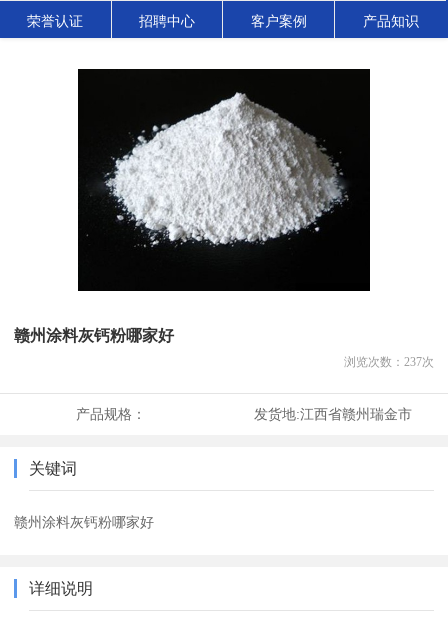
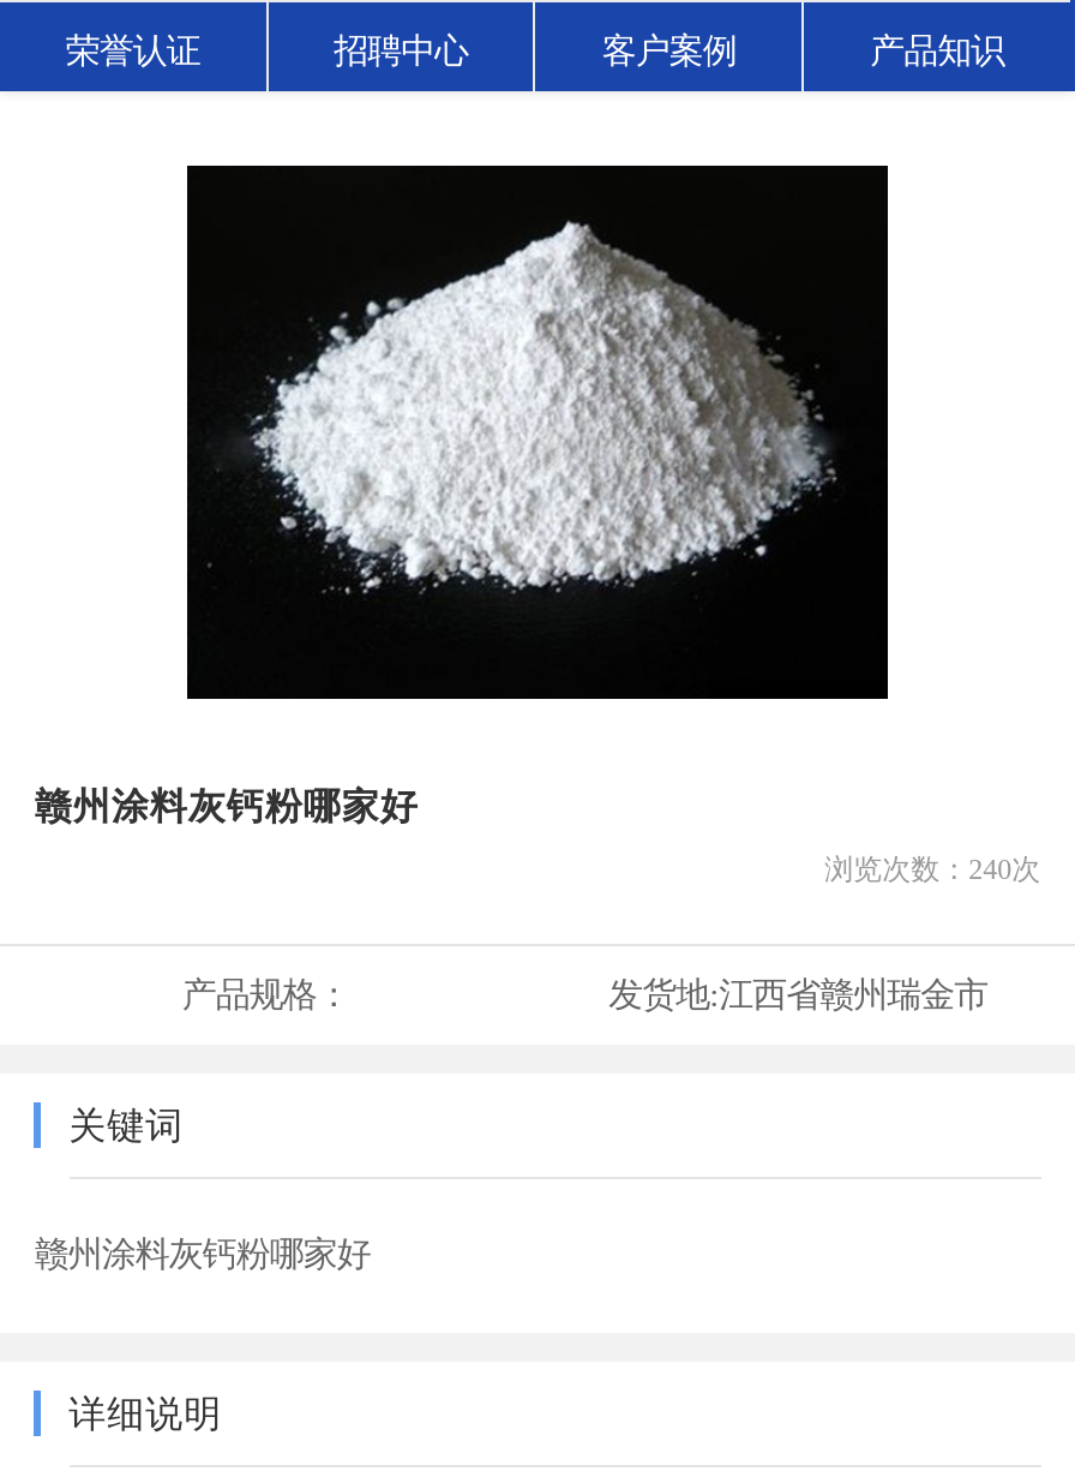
[344,355,434,369] 浏览次数：237次 -> [825,853,1041,886] 浏览次数：240次

